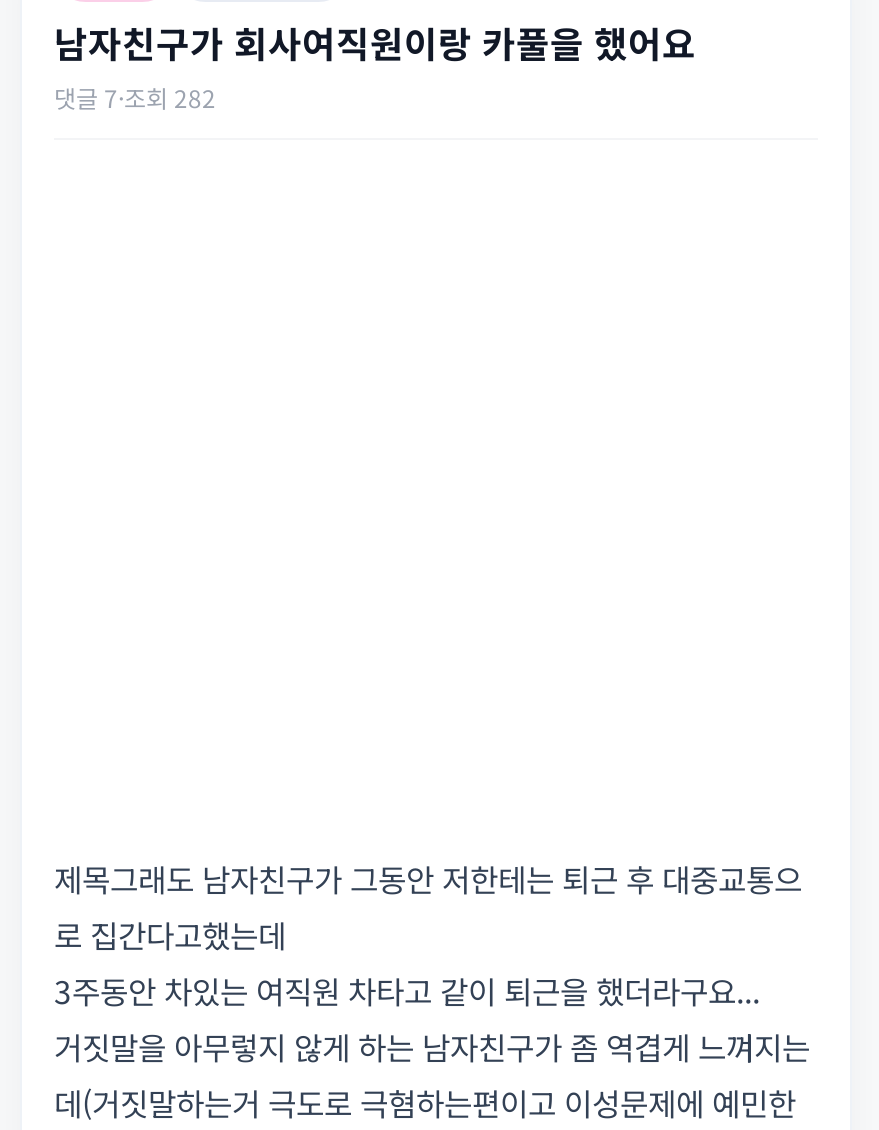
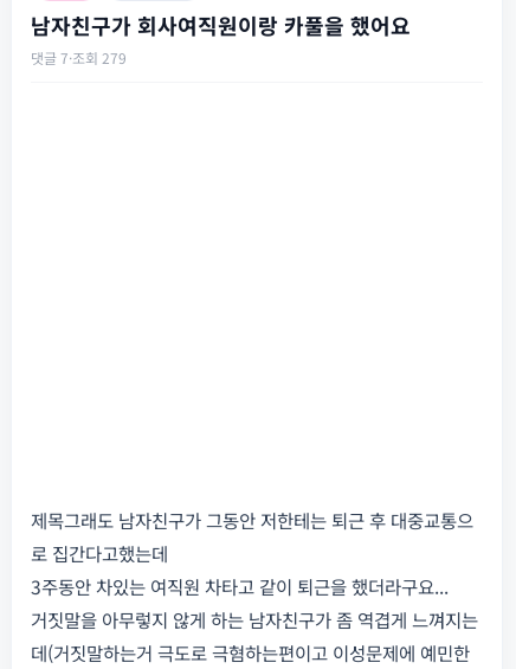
[54,80,216,114] 댓글 7·조회 282 -> [31,47,127,67] 댓글 7·조회 279

